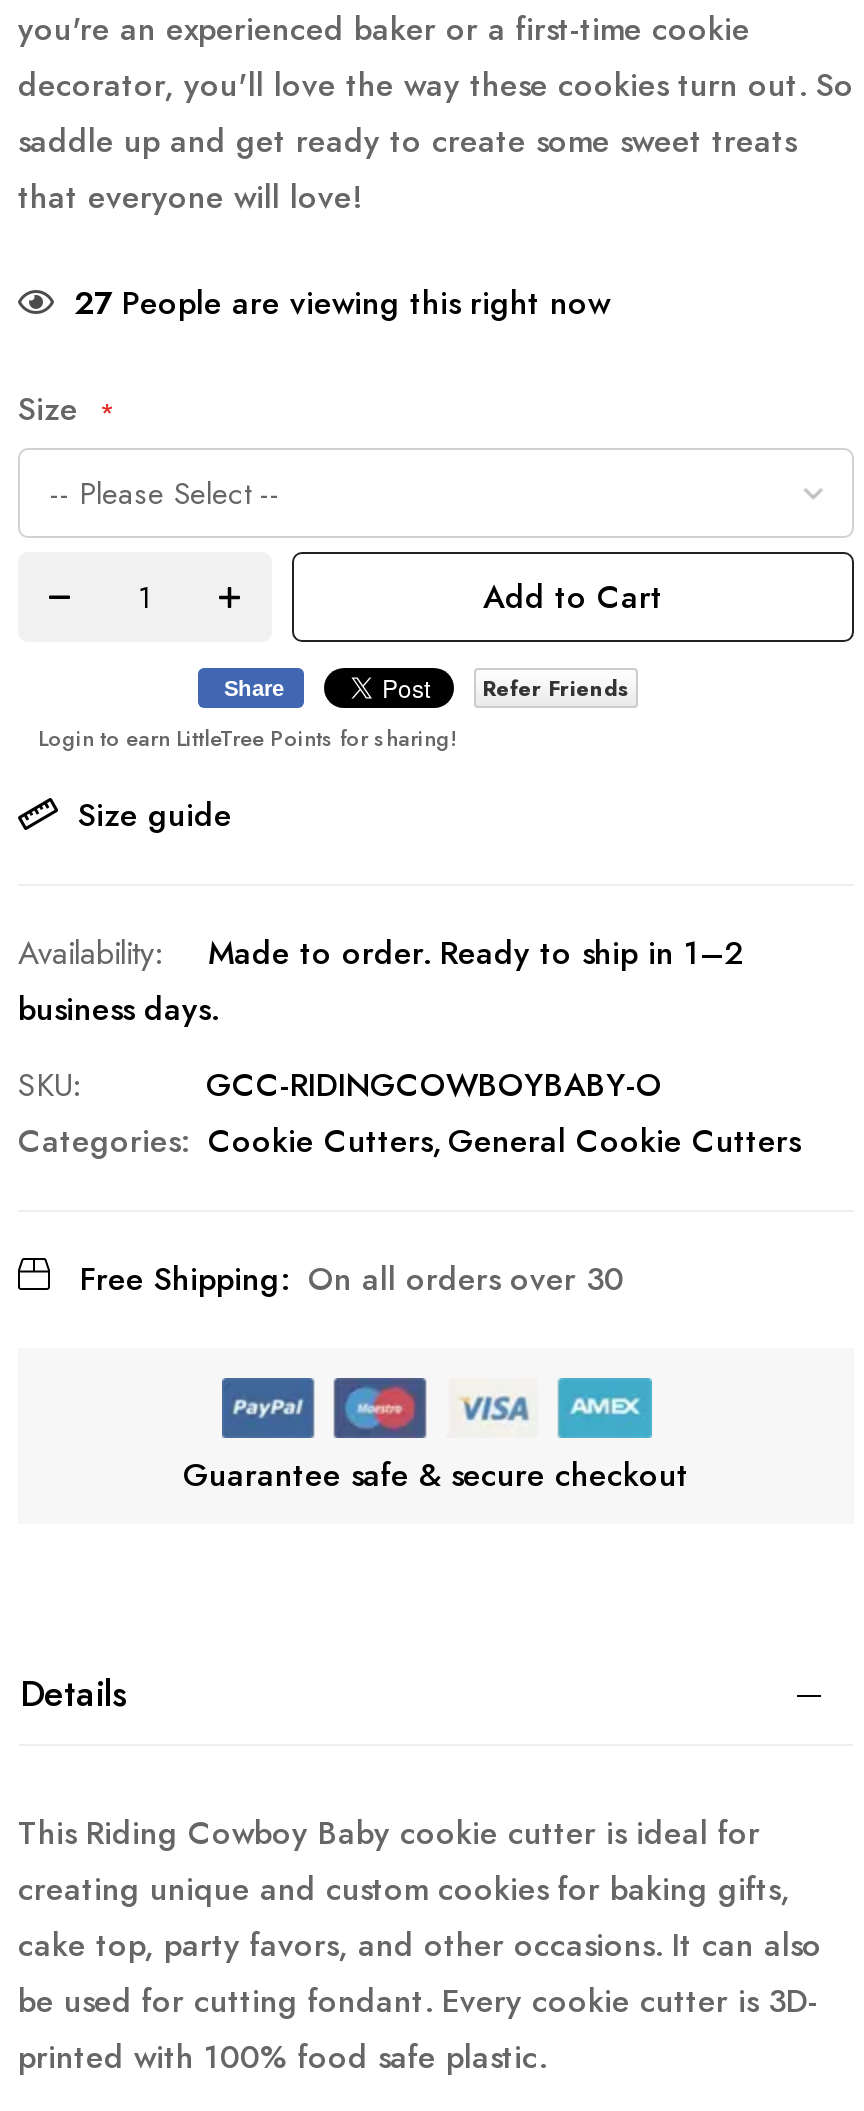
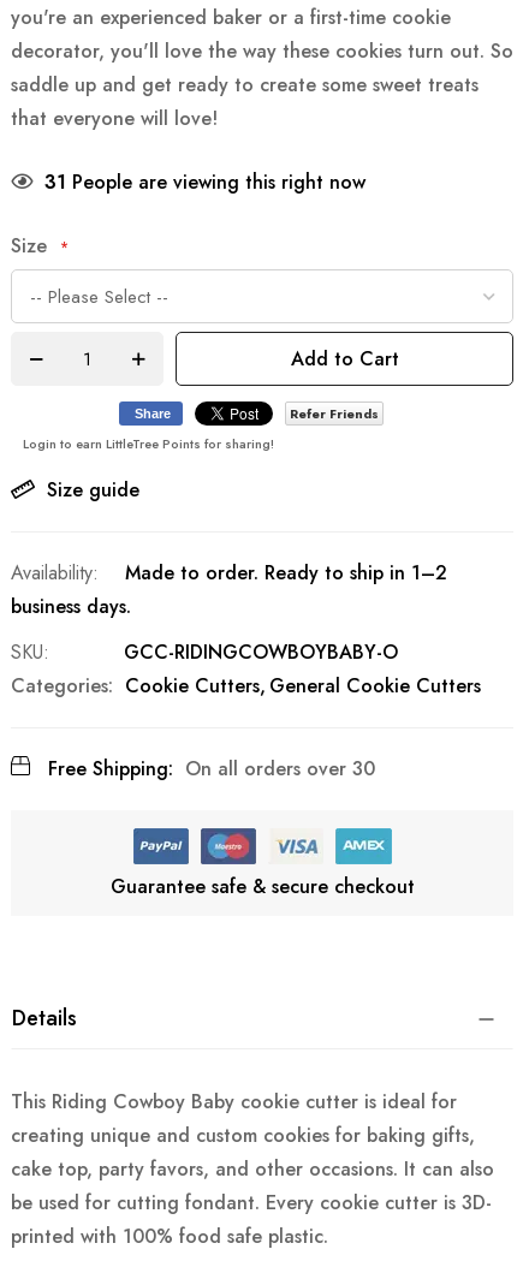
[74,281,610,327] 27 People are viewing this right now -> [44,169,365,196] 31 People are viewing this right now

